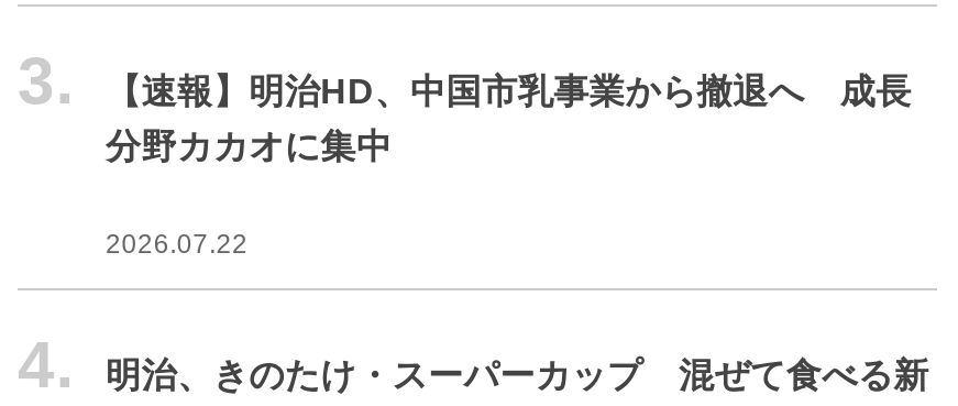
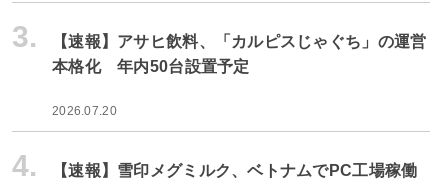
[106,72,912,109] 【速報】明治HD、中国市乳事業から撤退へ 成長 -> [52,33,426,50] 【速報】アサヒ飲料、「カルピスじゃぐち」の運営
[106,127,392,164] 分野カカオに集中 -> [52,58,250,75] 本格化 年内50台設置予定
[106,228,248,259] 2026.07.22 -> [52,104,117,118] 2026.07.20
[106,355,929,393] 明治、きのたけ・スーパーカップ 混ぜて食べる新 -> [52,162,417,179] 【速報】雪印メグミルク、ベトナムでPC工場稼働

